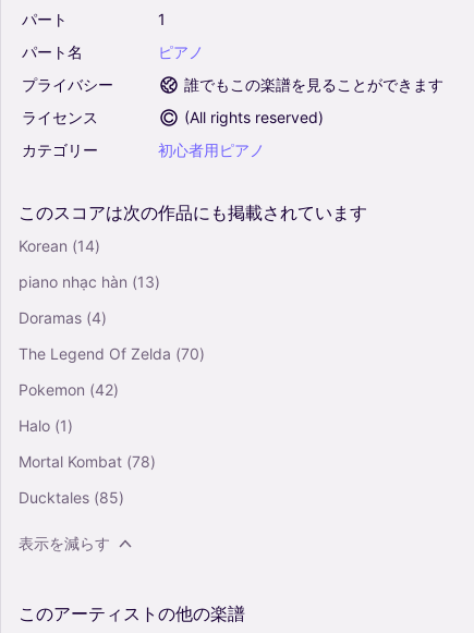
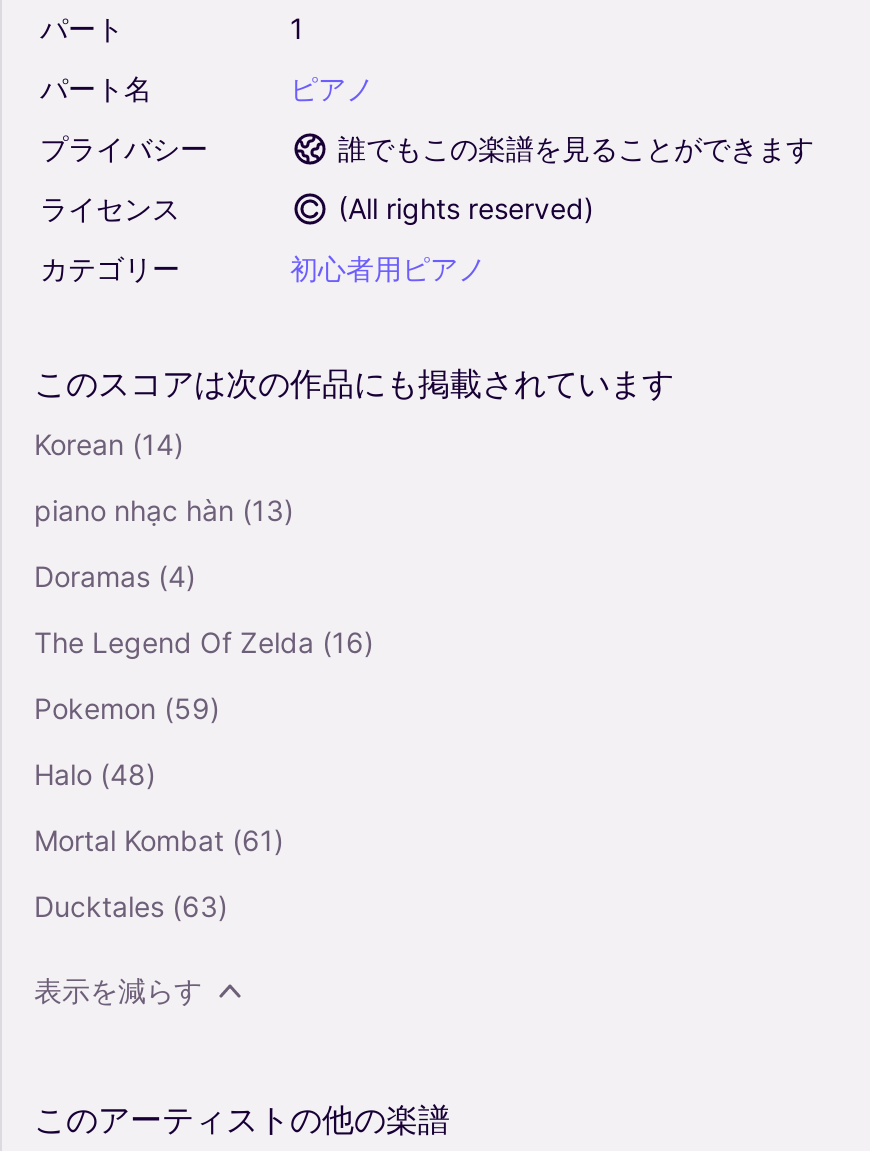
[19,344,205,362] The Legend Of Zelda (70) -> [34,624,374,658] The Legend Of Zelda (16)
[19,380,119,398] Pokemon (42) -> [34,690,220,724] Pokemon (59)
[19,416,73,434] Halo (1) -> [34,756,156,790] Halo (48)
[19,452,156,470] Mortal Kombat (78) -> [34,822,284,856] Mortal Kombat (61)
[19,488,124,506] Ducktales (85) -> [34,888,228,922] Ducktales (63)

